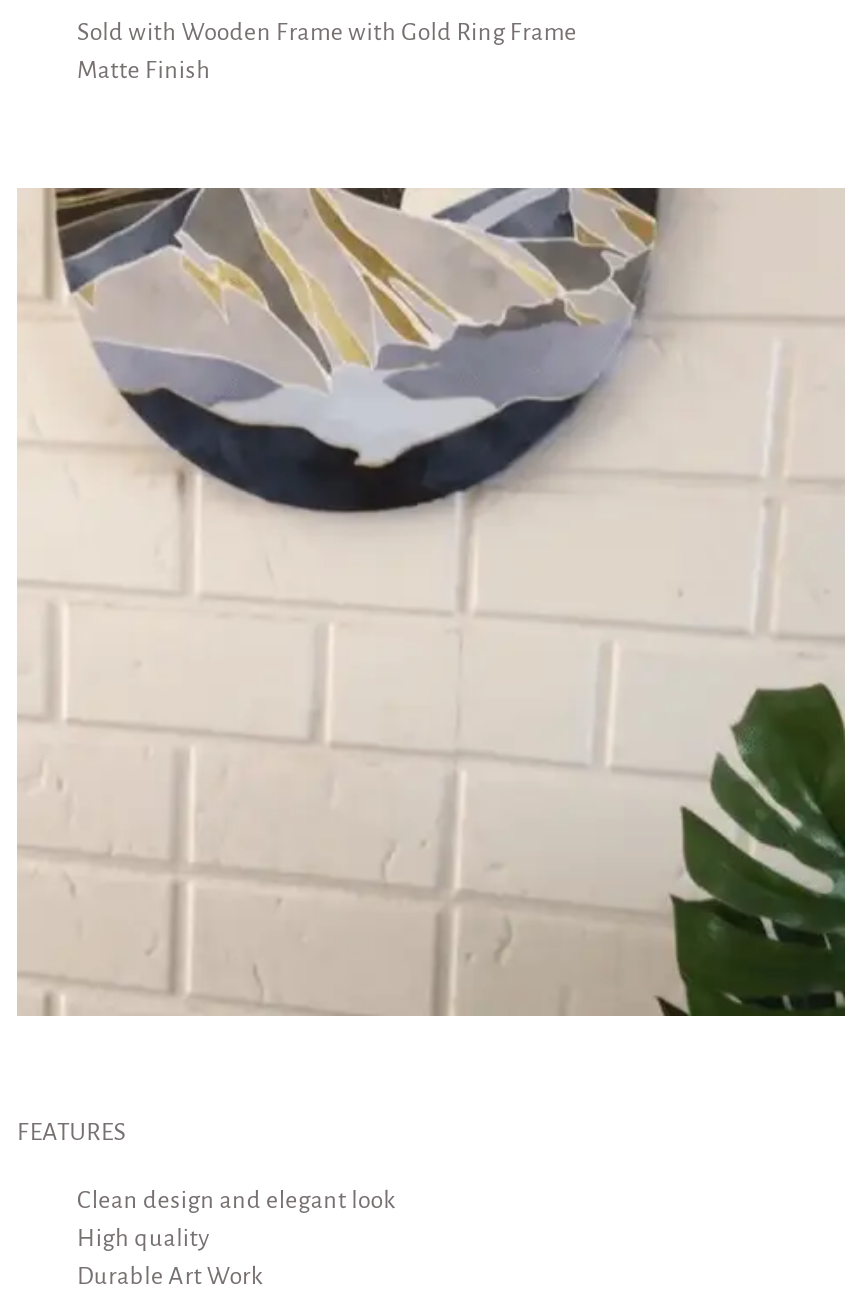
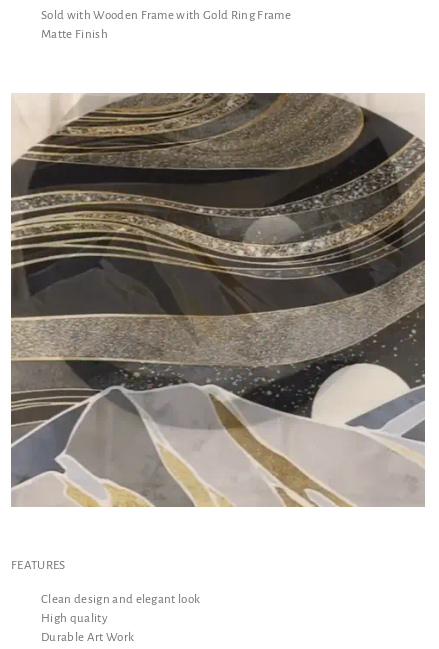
[17,186,847,1018] [image] -> [10,92,426,508] [image]

